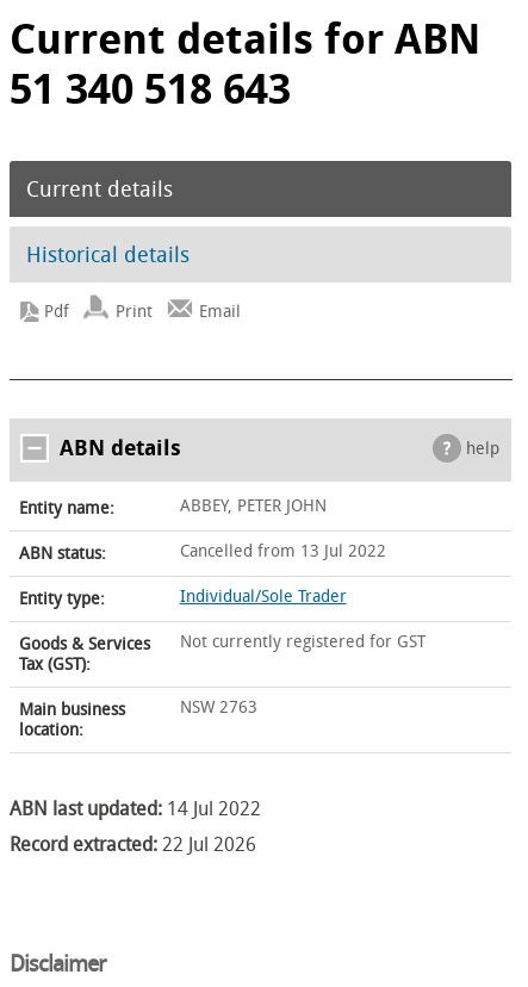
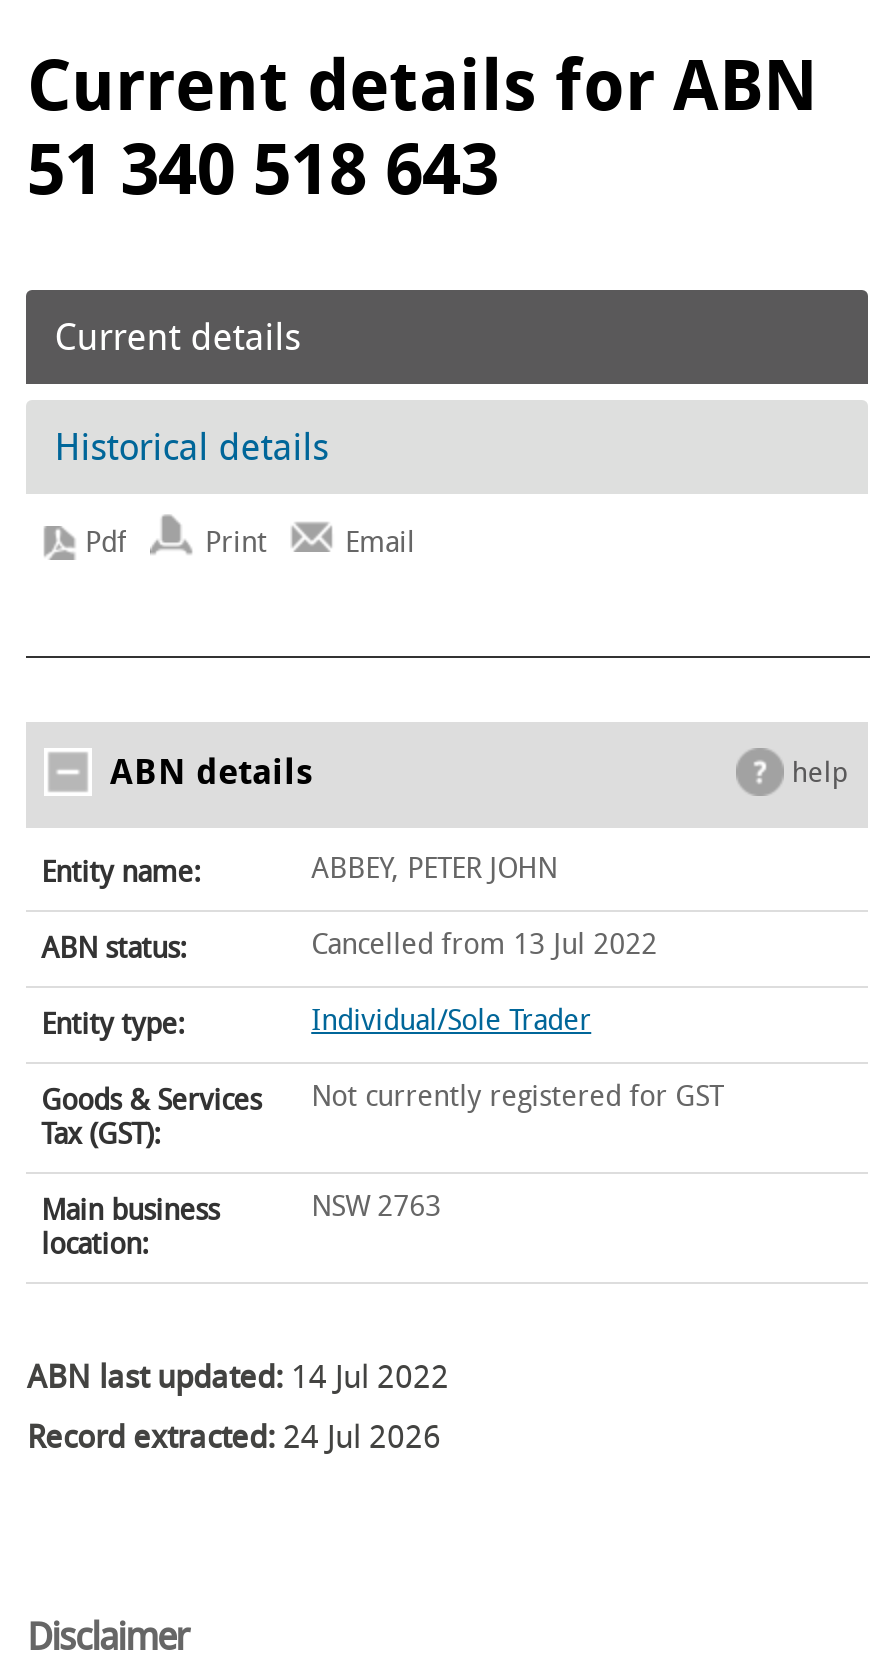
[10,833,257,856] Record extracted: 22 Jul 2026 -> [27,1418,441,1456] Record extracted: 24 Jul 2026

